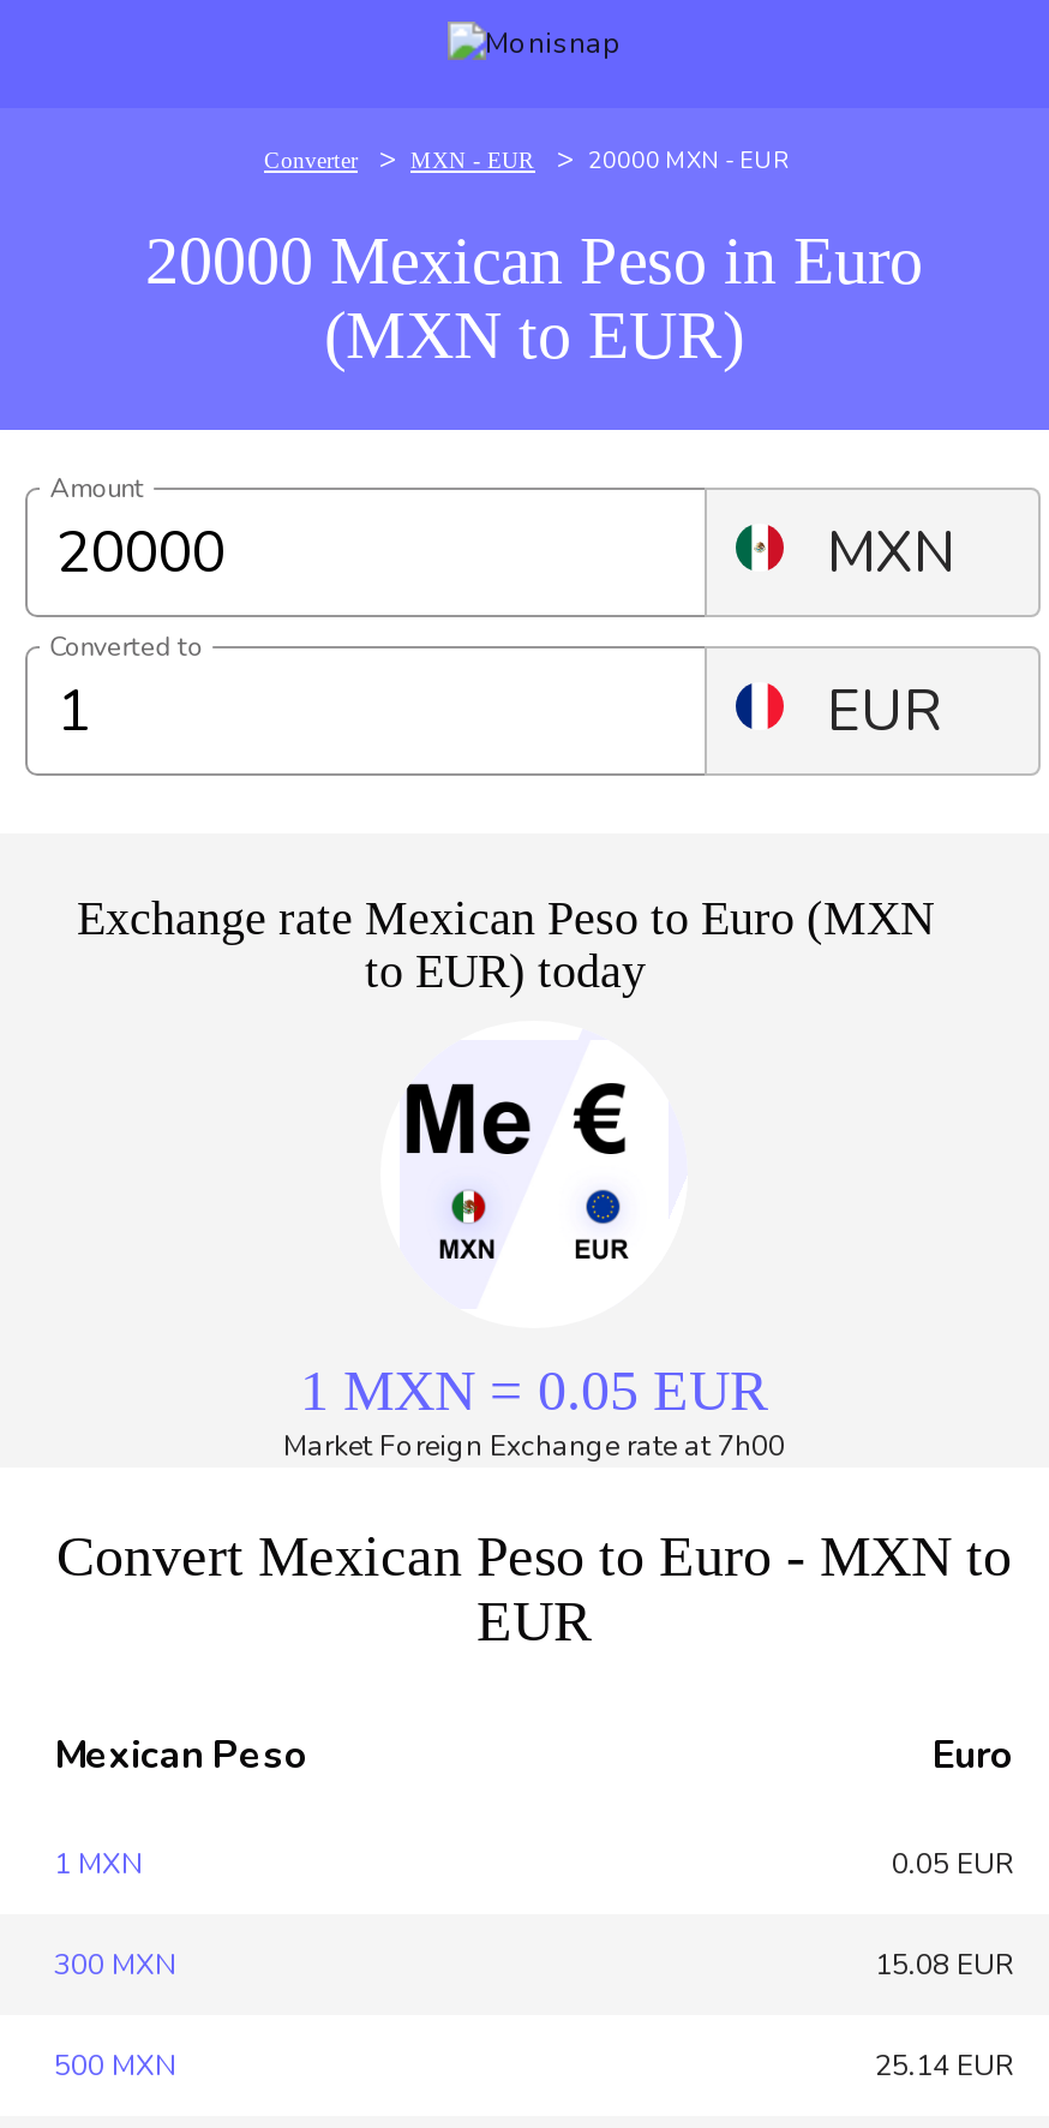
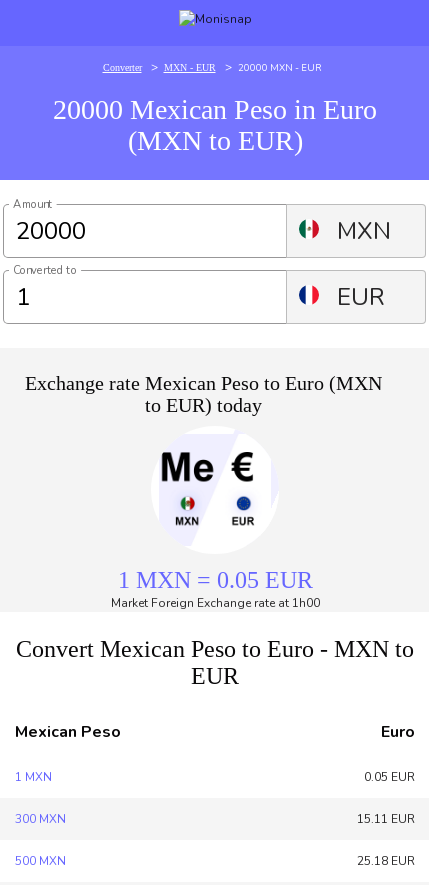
[283,1427,785,1465] Market Foreign Exchange rate at 7h00 -> [110,595,319,611] Market Foreign Exchange rate at 1h00
[875,1945,1014,1984] 15.08 EUR -> [357,811,415,827] 15.11 EUR
[875,2046,1014,2085] 25.14 EUR -> [357,853,415,869] 25.18 EUR

